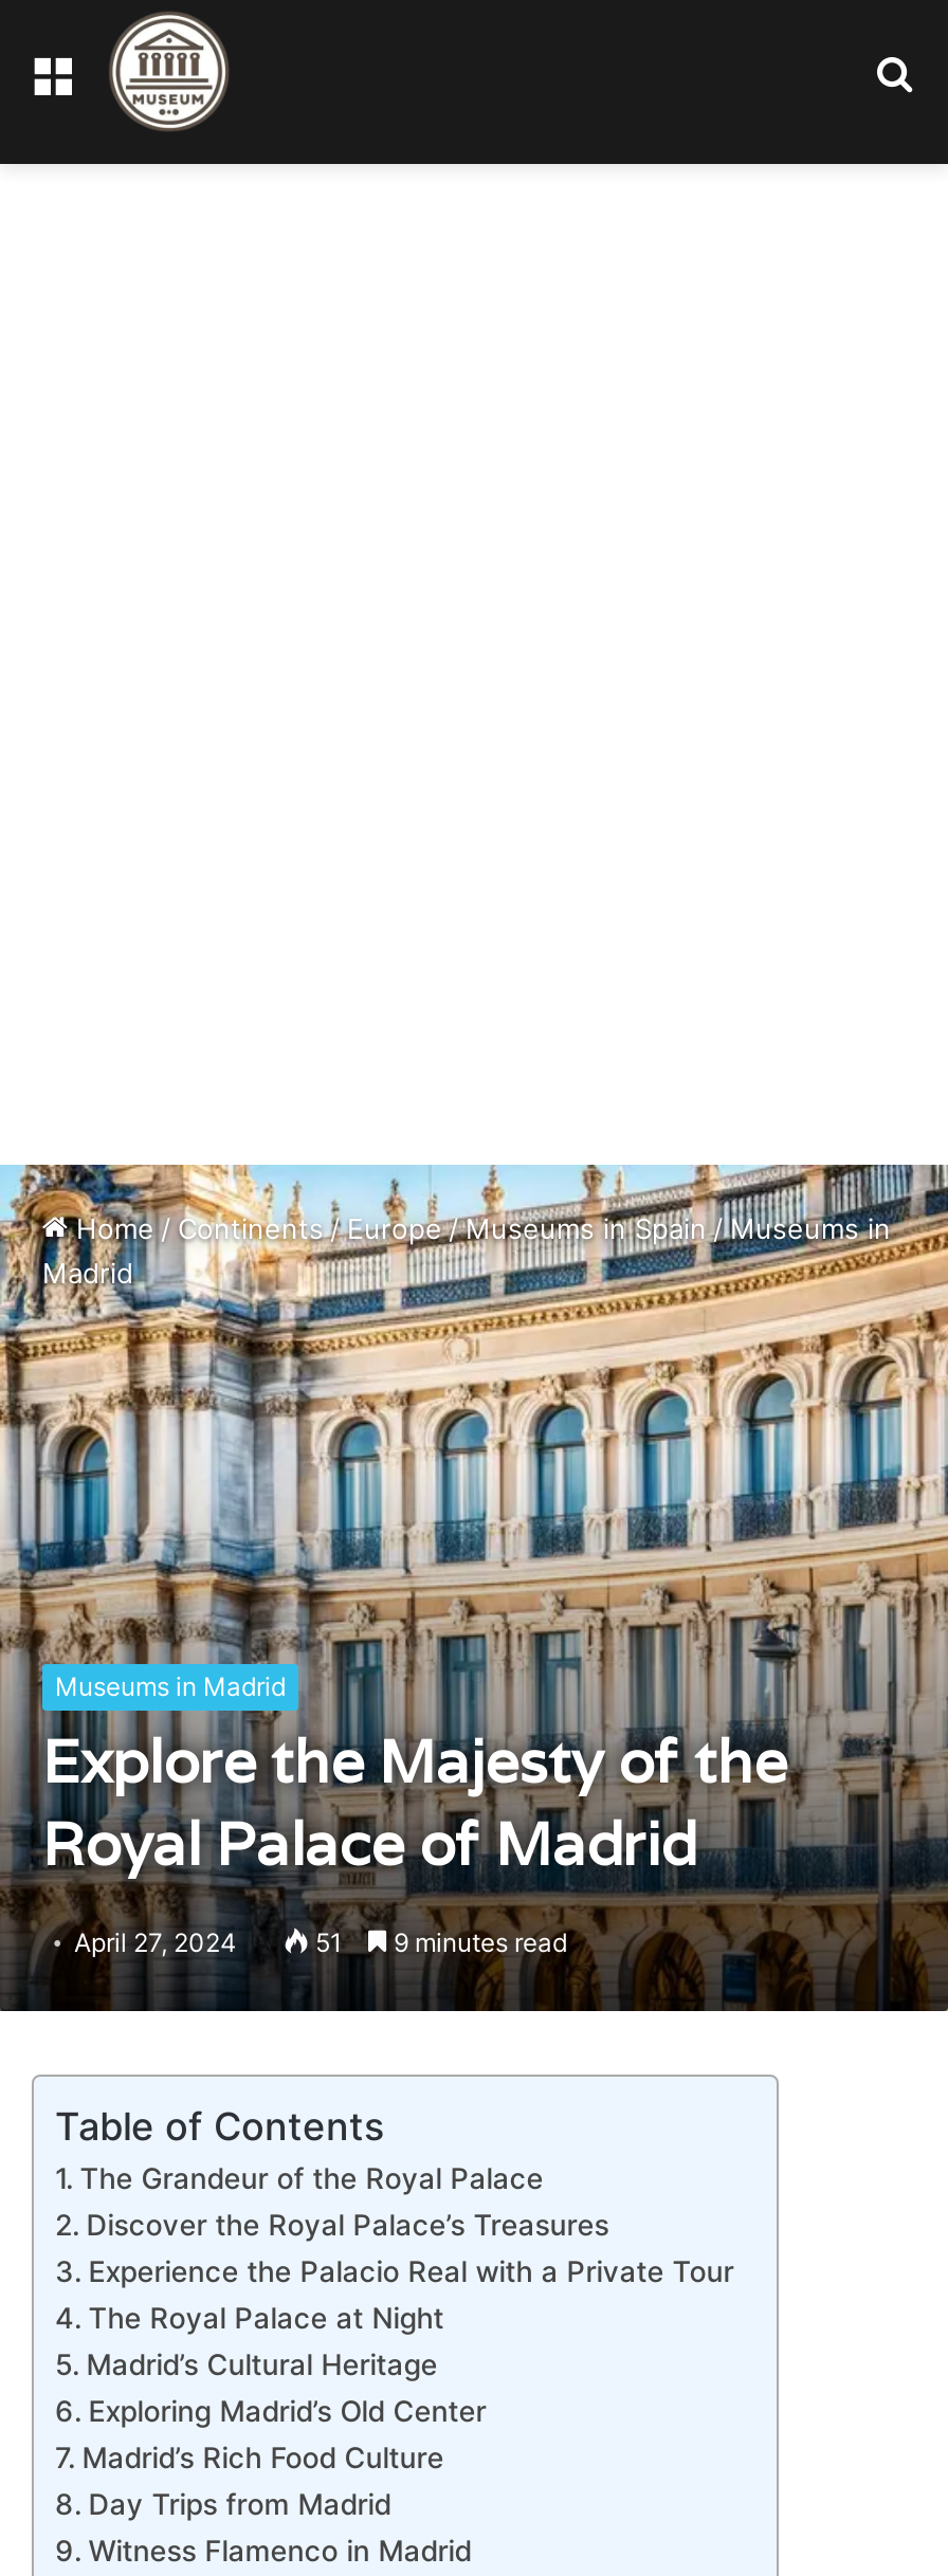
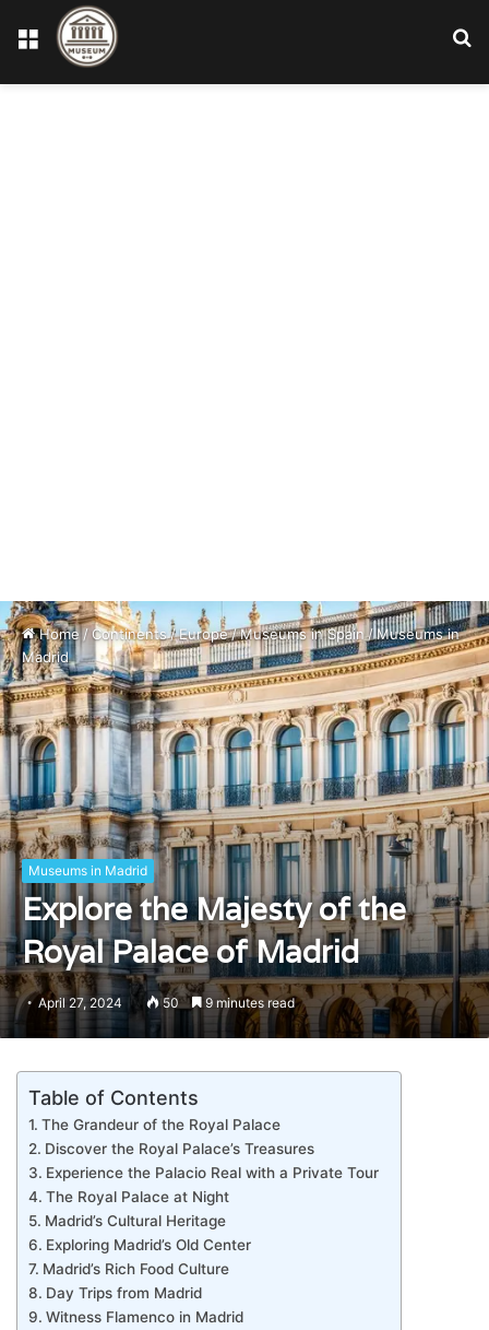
[309,1926,567,1958] 51 9 minutes read -> [159,994,295,1011] 50 9 minutes read

